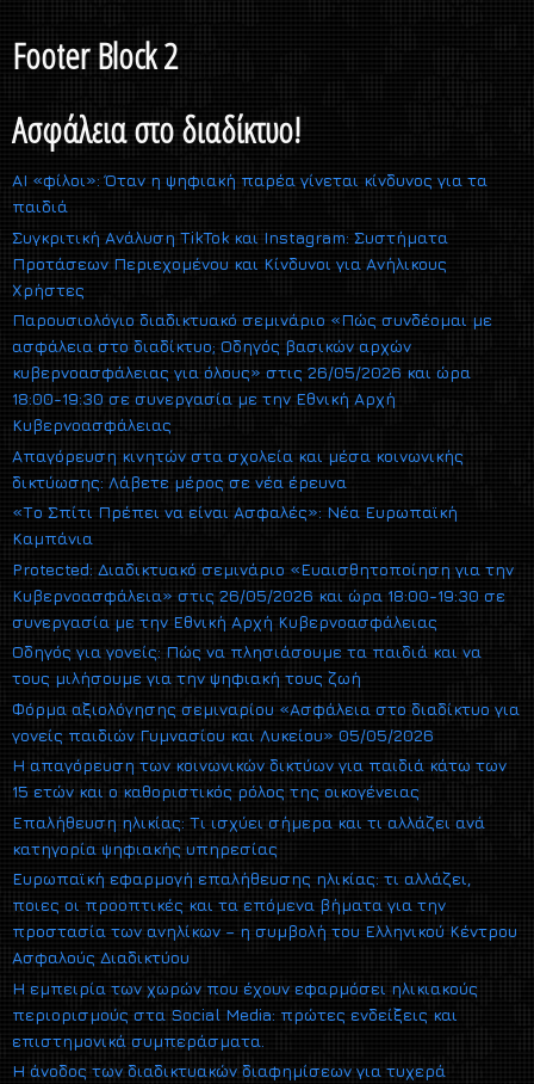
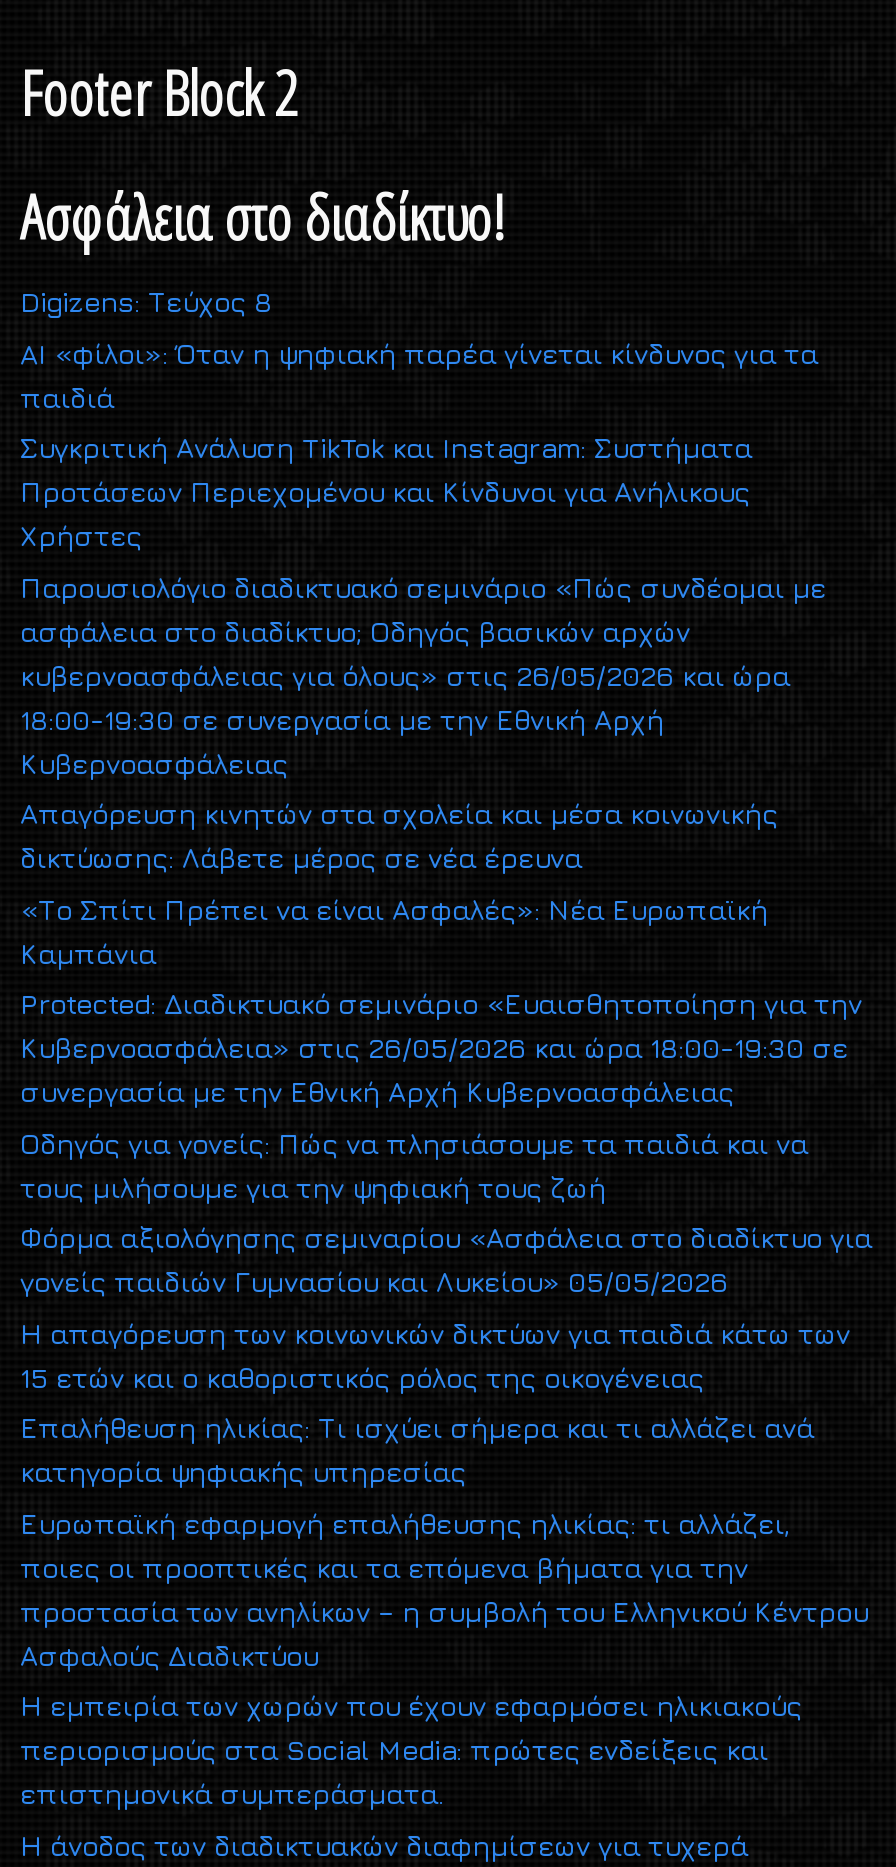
none -> [20,284,272,318] Digizens: Τεύχος 8

